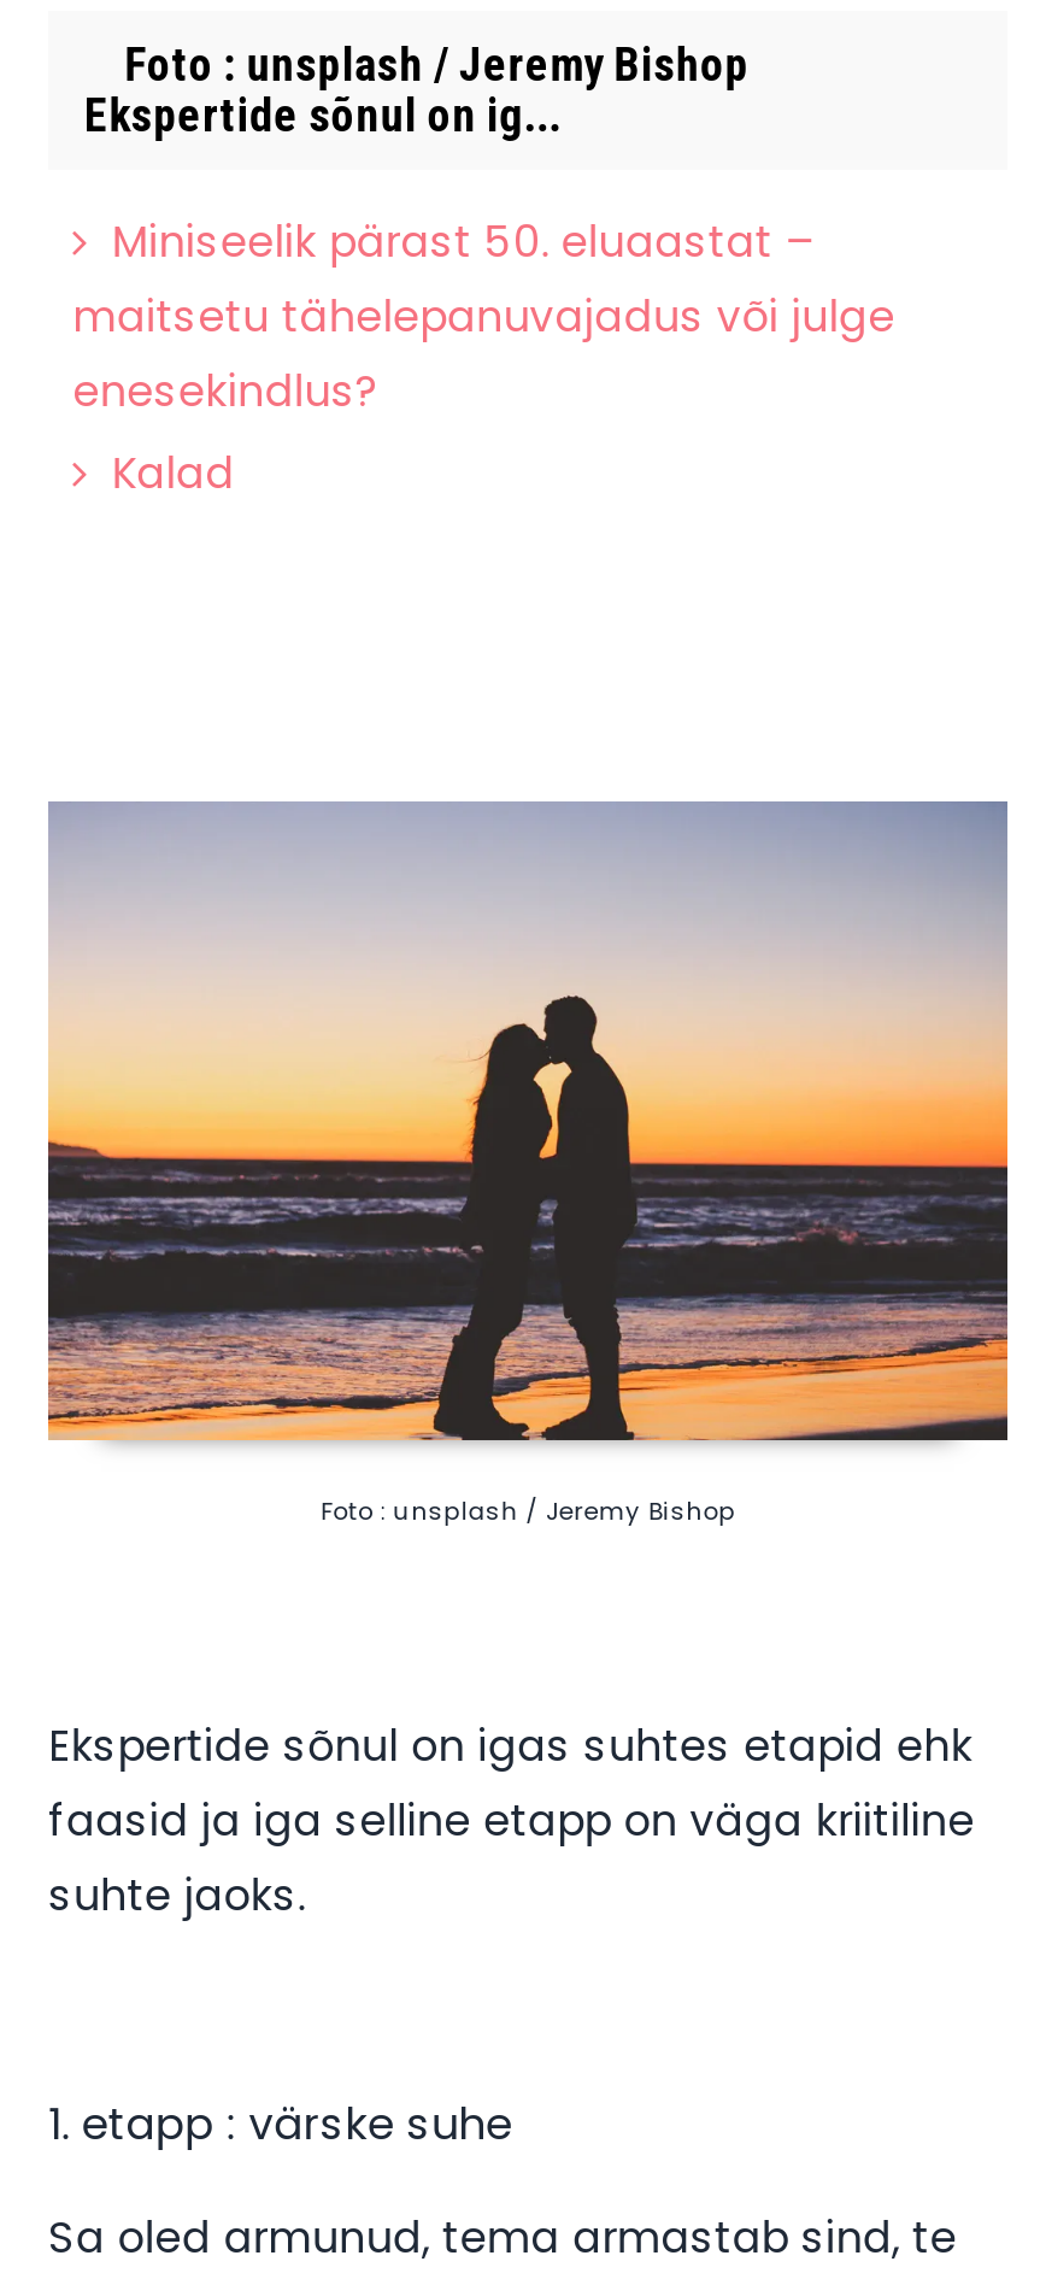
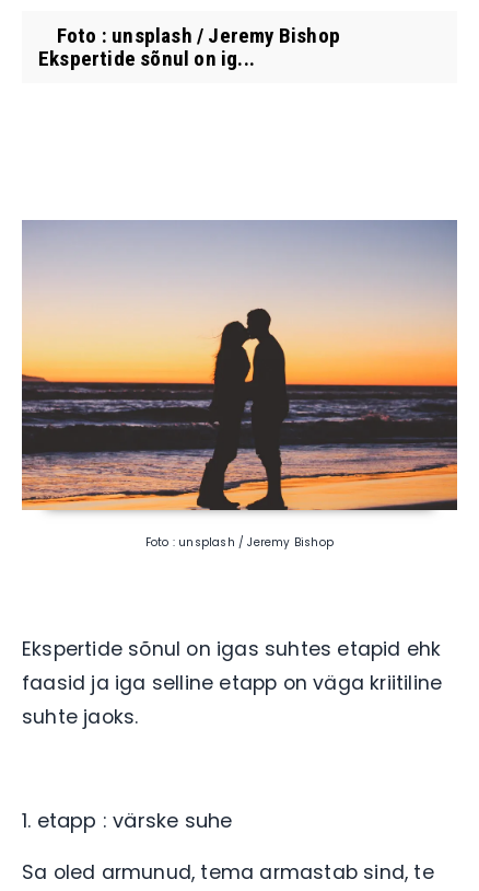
[72,213,895,502] Miniseelik pärast 50. eluaastat – | maitsetu tähelepanuvajadus või julge | enesekindlus? | Kalad -> none

